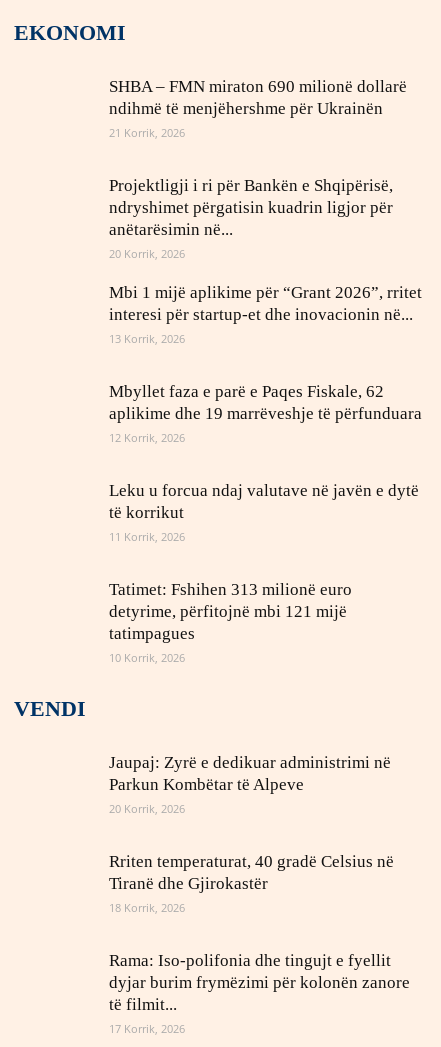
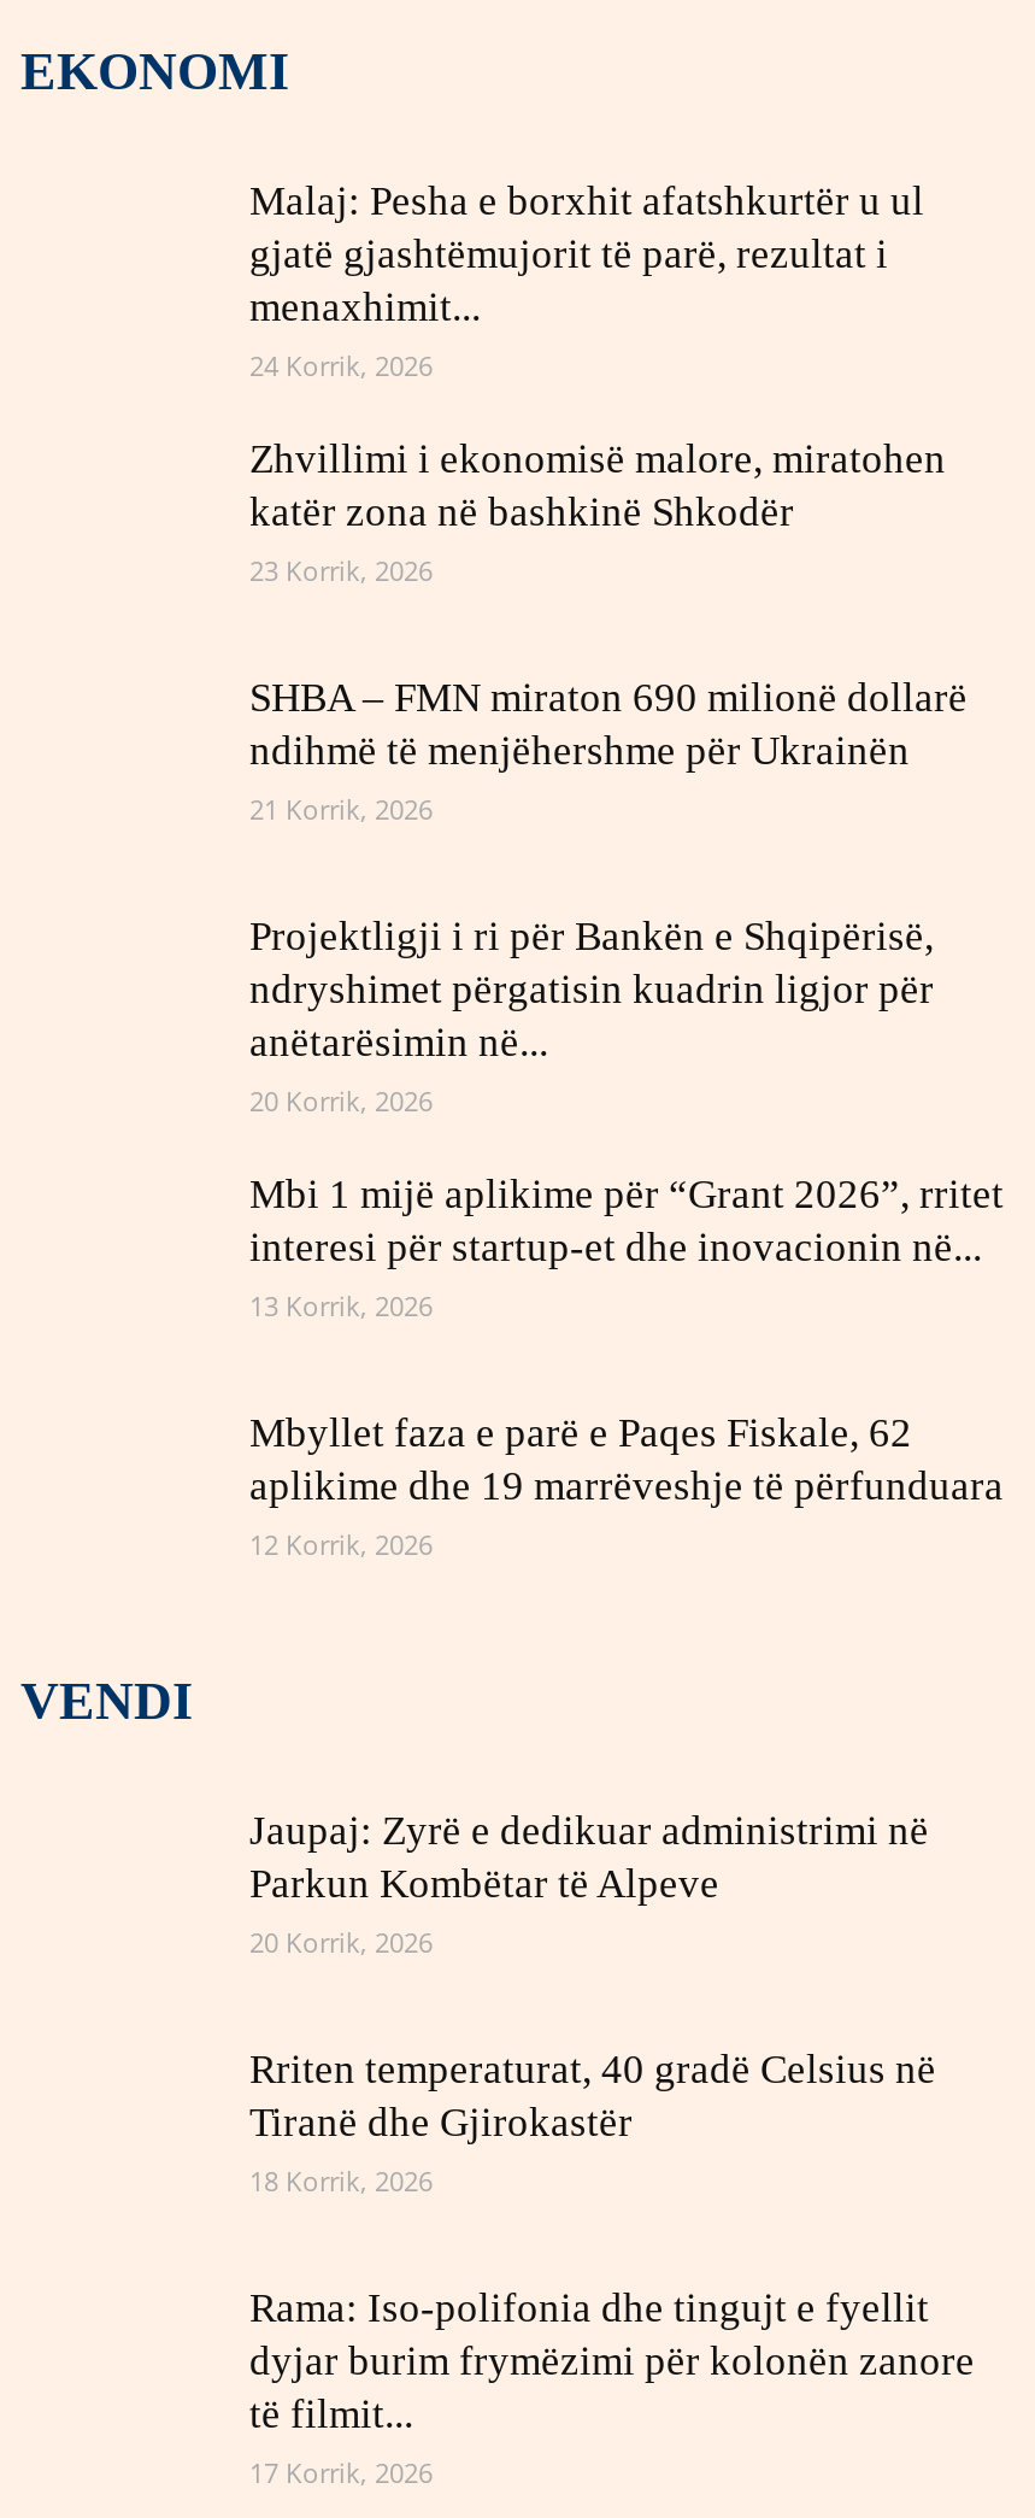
none -> [249,178,946,588] Malaj: Pesha e borxhit afatshkurtër u ul | gjatë gjashtëmujorit të parë, rezultat i | menaxhimit... | 24 Korrik, 2026 | Zhvillimi i ekonomisë malore, miratohen | katër zona në bashkinë Shkodër | 23 Korrik, 2026
moved [109,77,422,445] -> [249,675,1004,1562]: SHBA – FMN miraton 690 milionë dollarë | ndihmë të menjëhershme për Ukrainën | 21 Korrik, 2026 | ... | aplikime dhe 19 marrëveshje të përfunduara | 12 Korrik, 2026
[109,481,419,665] Leku u forcua ndaj valutave në javën e dytë | të korrikut | 11 Korrik, 2026 | Tatimet: Fshihen 313 milionë euro | detyrime, përfitojnë mbi 121 mijë | tatimpagues | 10 Korrik, 2026 -> none

